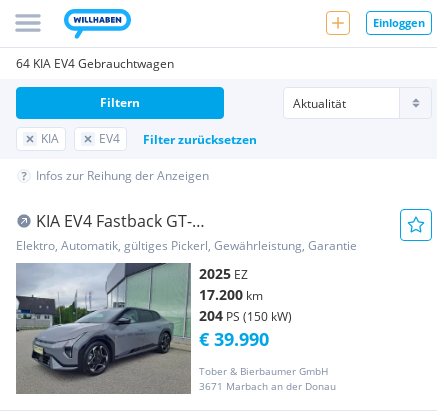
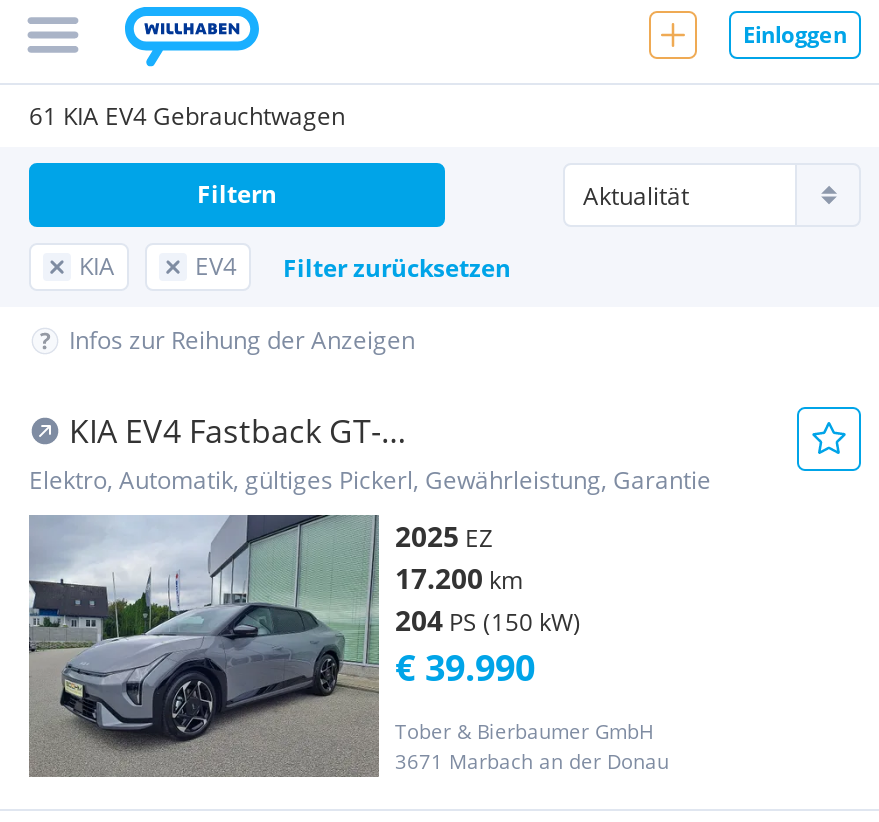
[16,55,174,72] 64 KIA EV4 Gebrauchtwagen -> [29,99,345,133] 61 KIA EV4 Gebrauchtwagen

